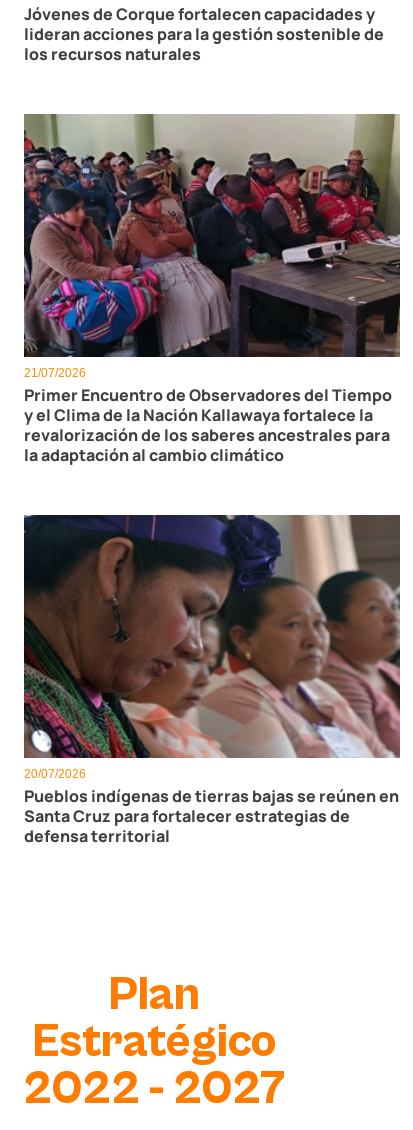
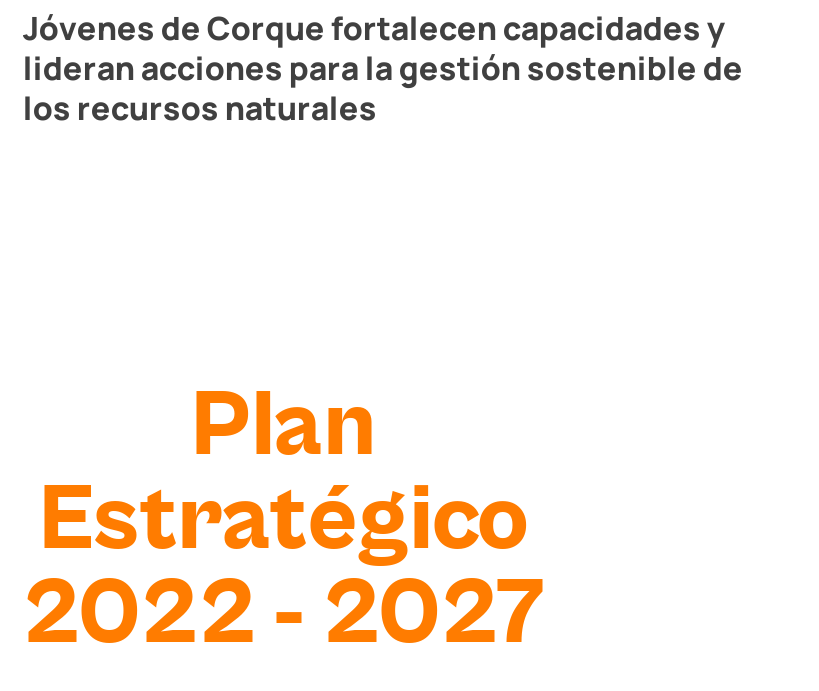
[23,113,401,466] [image] | 21/07/2026 | Primer Encuentro de Observadores del Tiempo | y el Clima de la Nación Kallawaya fortalece la | revalorización de los saberes ancestrales para | la adaptación al cambio climático -> none
[23,514,401,847] [image] | 20/07/2026 | Pueblos indígenas de tierras bajas se reúnen en | Santa Cruz para fortalecer estrategias de | defensa territorial -> none

